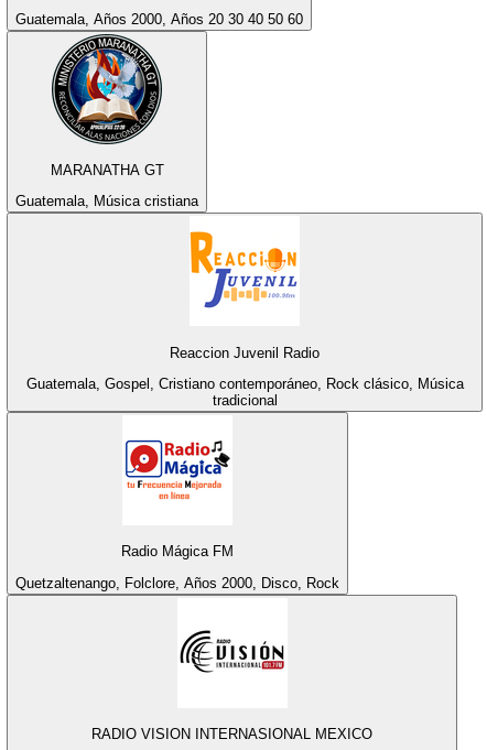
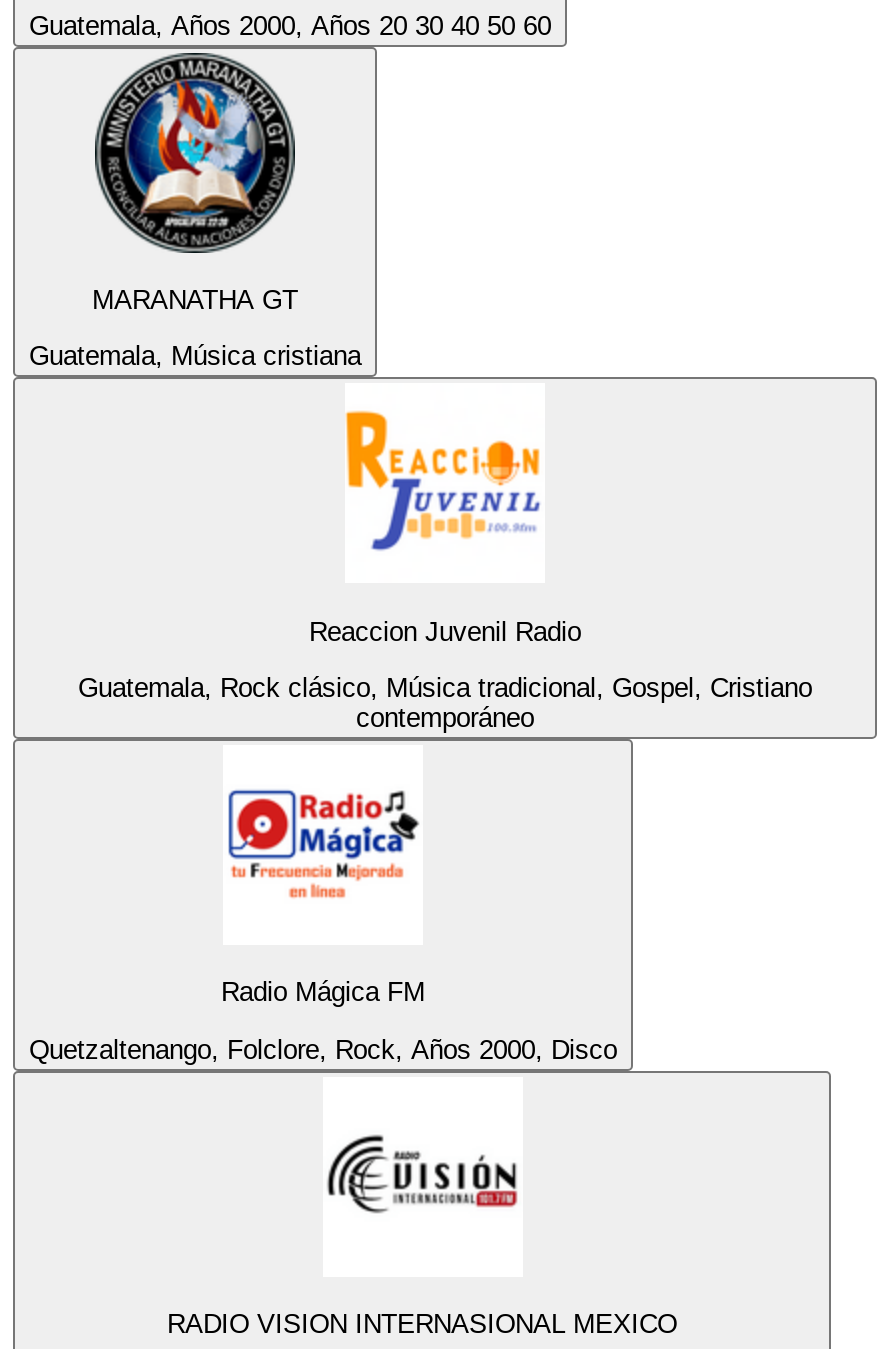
[26,376,463,409] Guatemala, Gospel, Cristiano contemporáneo, Rock clásico, Música | tradicional -> [78,673,812,733] Guatemala, Rock clásico, Música tradicional, Gospel, Cristiano | contemporáneo
[15,575,339,591] Quetzaltenango, Folclore, Años 2000, Disco, Rock -> [29,1034,617,1064] Quetzaltenango, Folclore, Rock, Años 2000, Disco

